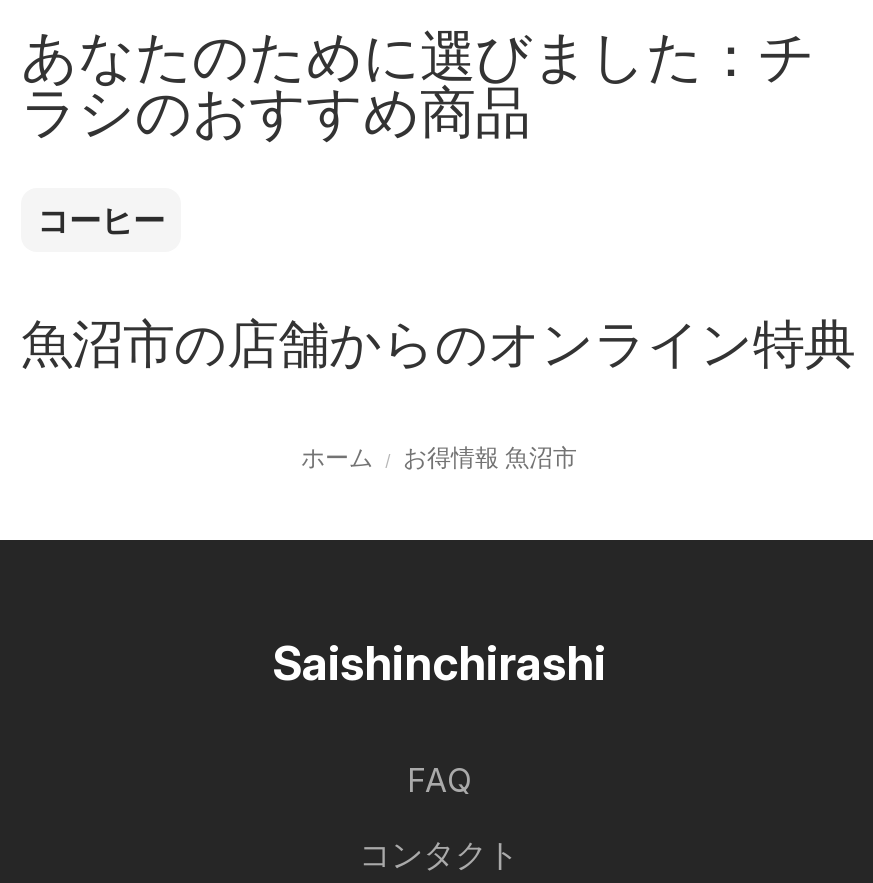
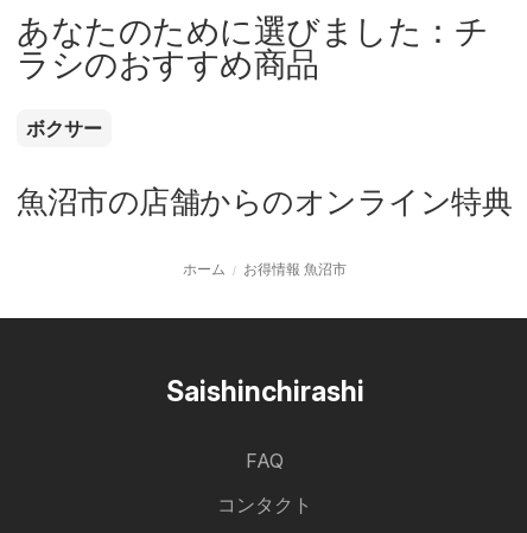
[37,200,165,240] コーヒー -> [26,116,102,140] ボクサー

